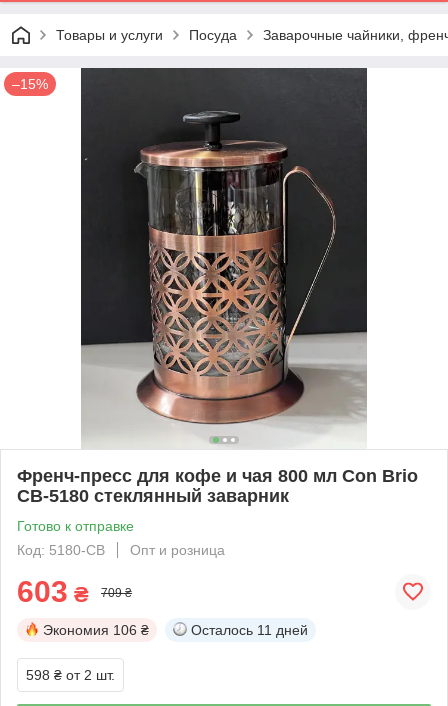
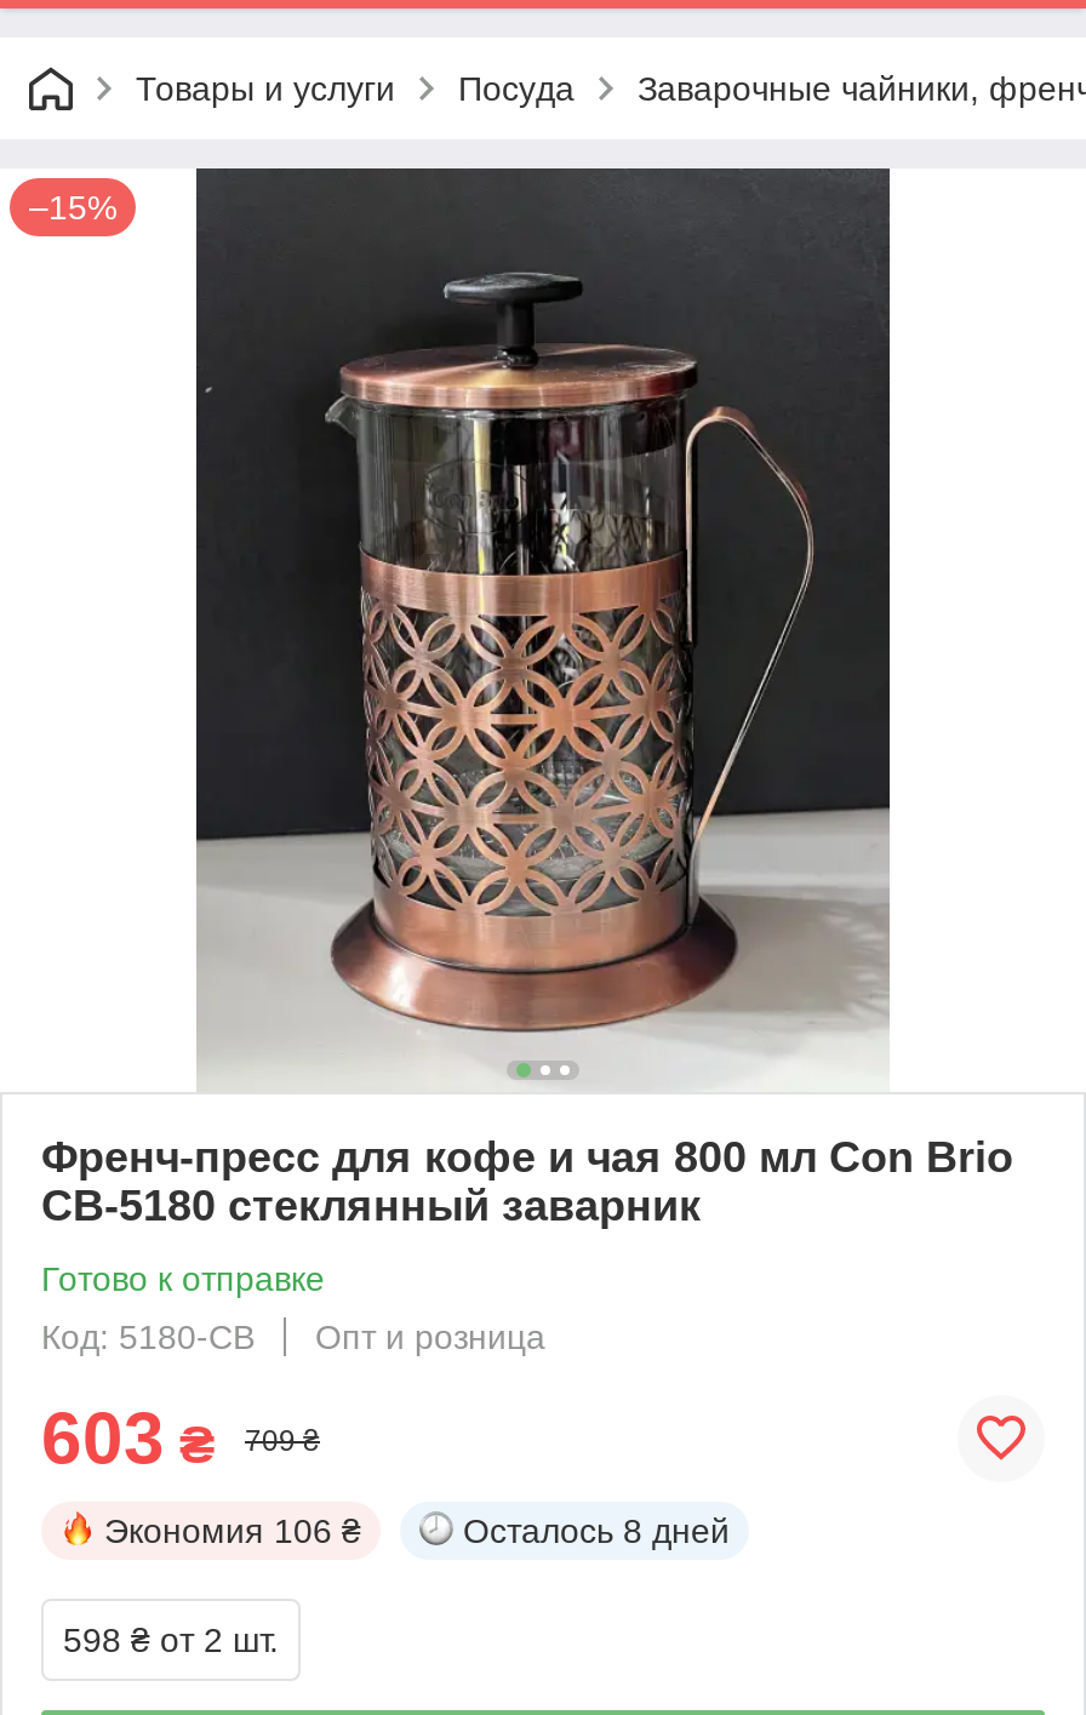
[191,622,308,638] Осталось 11 дней -> [463,1511,730,1550] Осталось 8 дней

